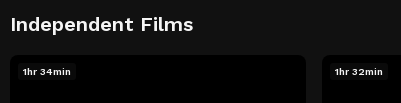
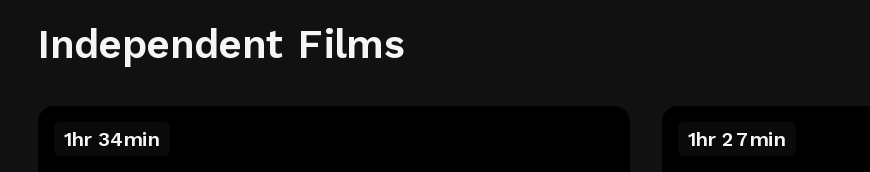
[335,65,383,76] 1hr 32min -> [688,127,786,149] 1hr 27min

